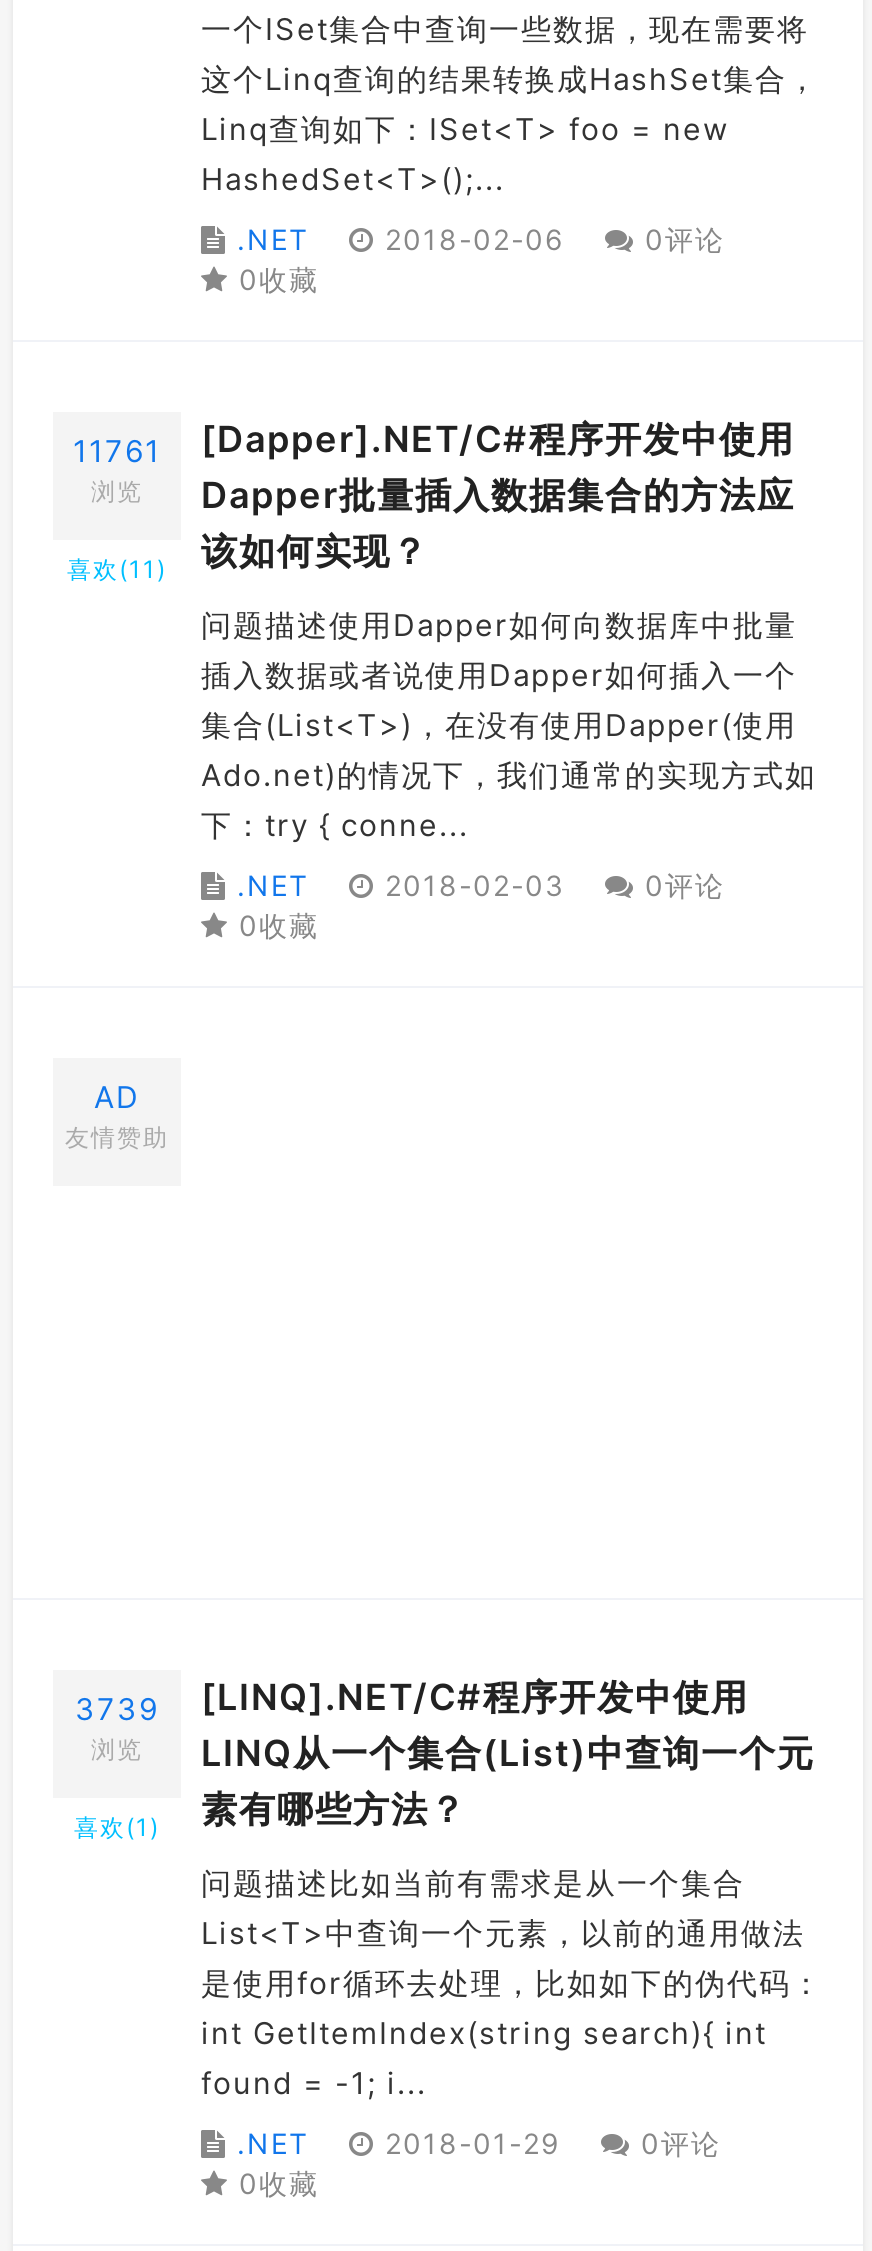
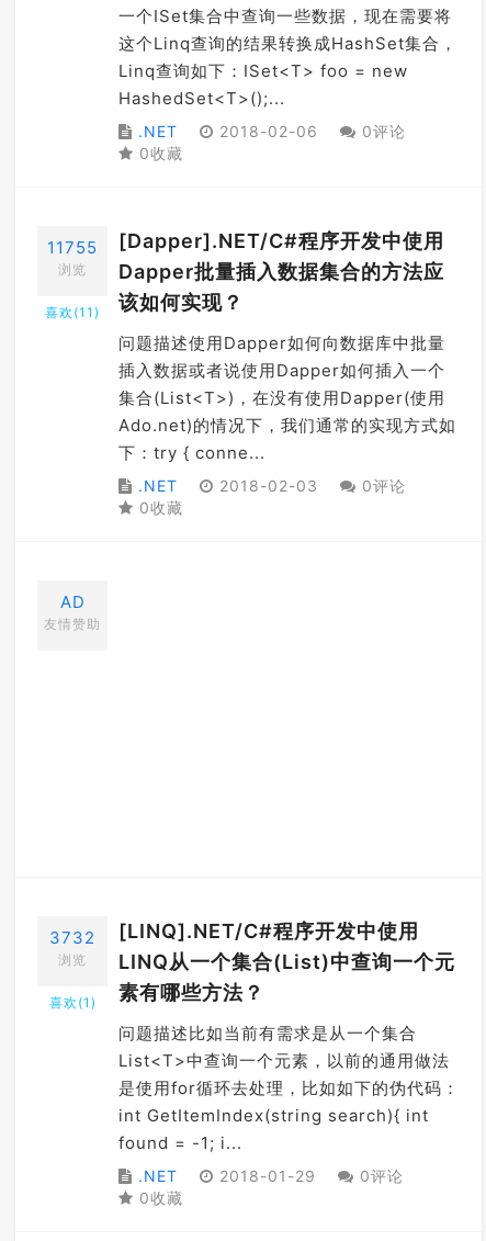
[73,418,795,470] 11761 [Dapper].NET/C#程序开发中使用 -> [47,229,444,258] 11755 [Dapper].NET/C#程序开发中使用
[75,1676,749,1728] 3739 [LINQ].NET/C#程序开发中使用 -> [49,920,419,948] 3732 [LINQ].NET/C#程序开发中使用

